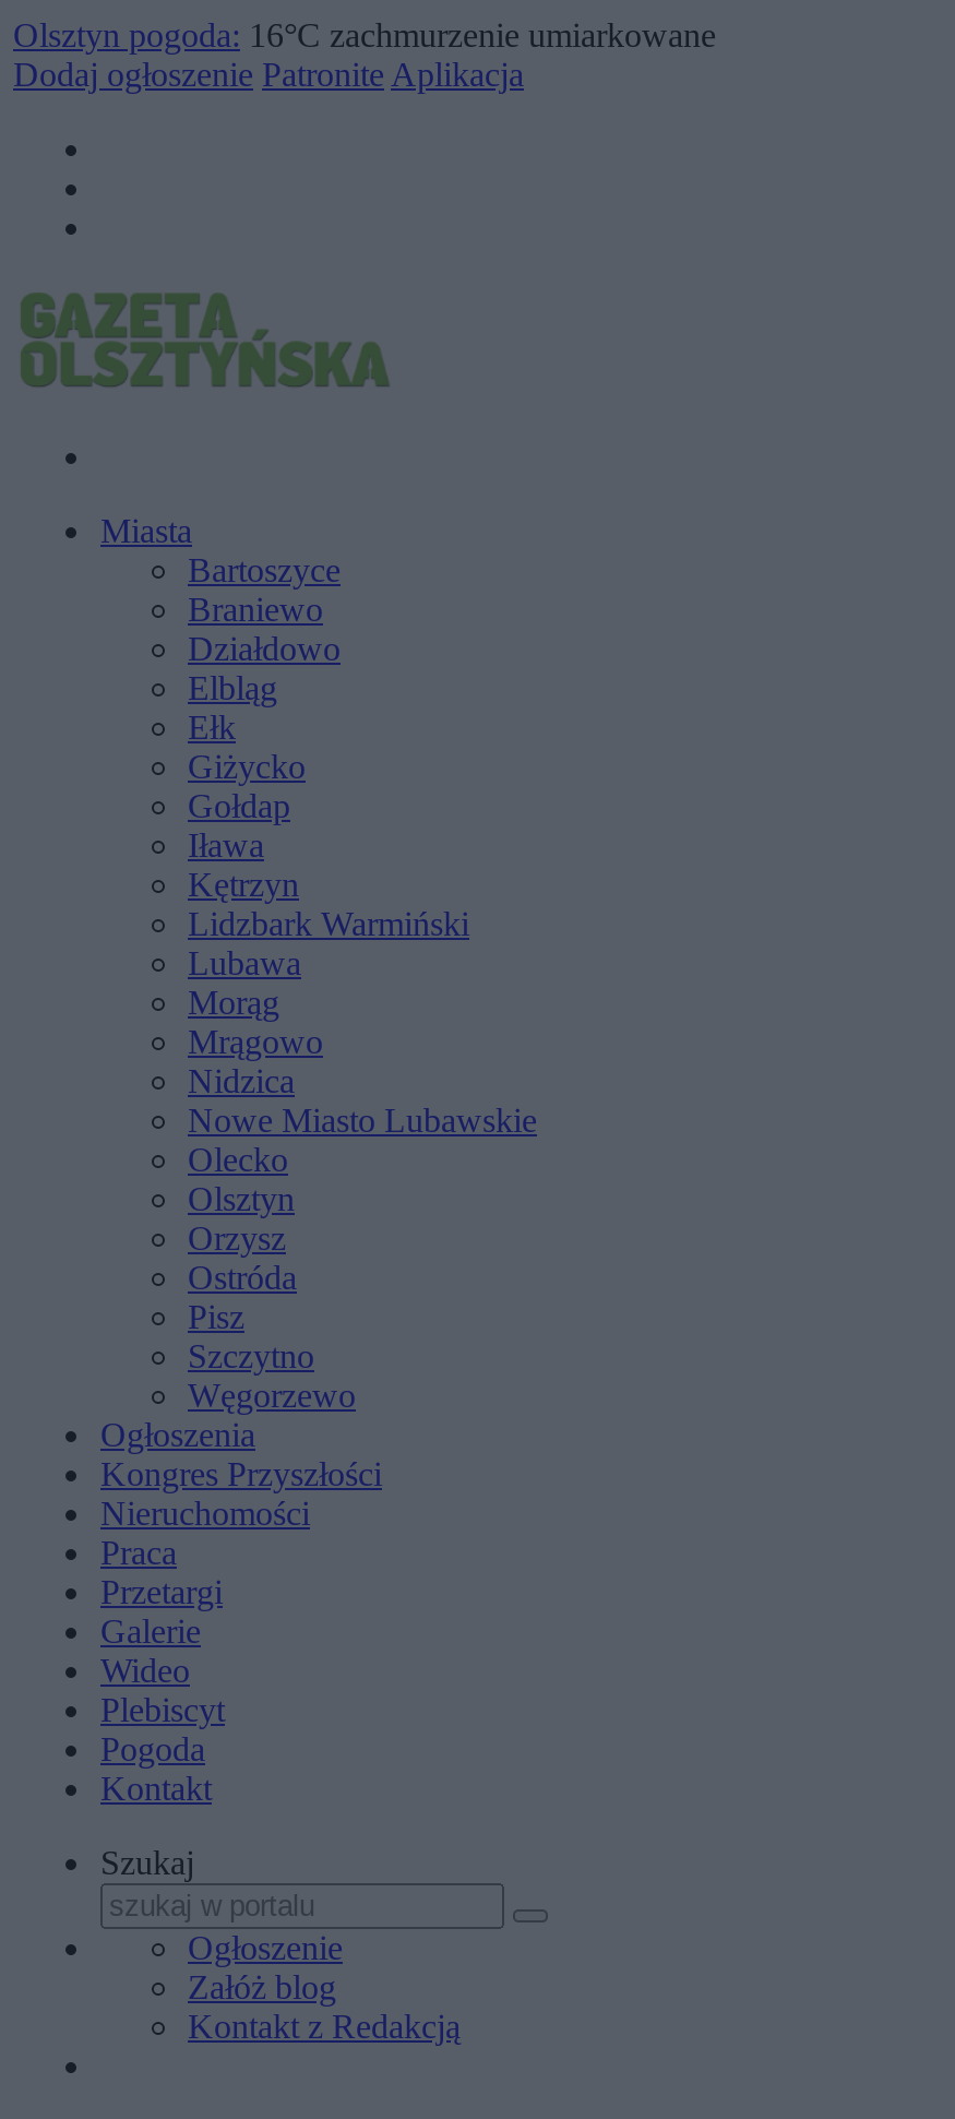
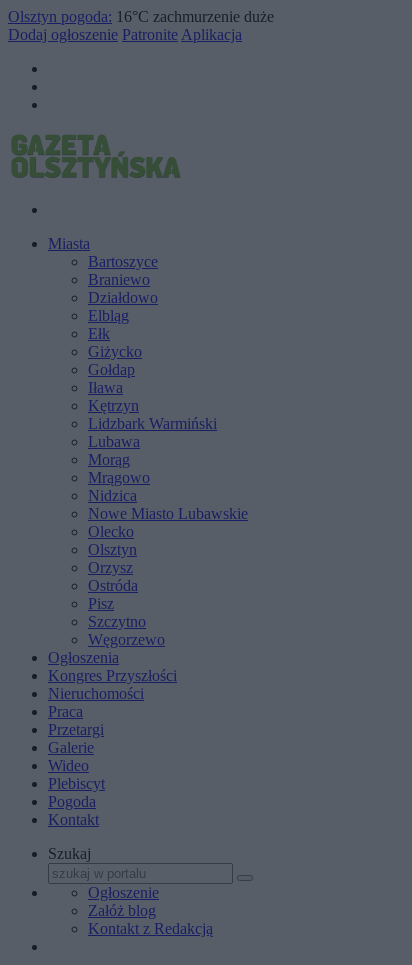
[13,16,716,53] Olsztyn pogoda: 16°C zachmurzenie umiarkowane -> [8,8,274,25] Olsztyn pogoda: 16°C zachmurzenie duże

